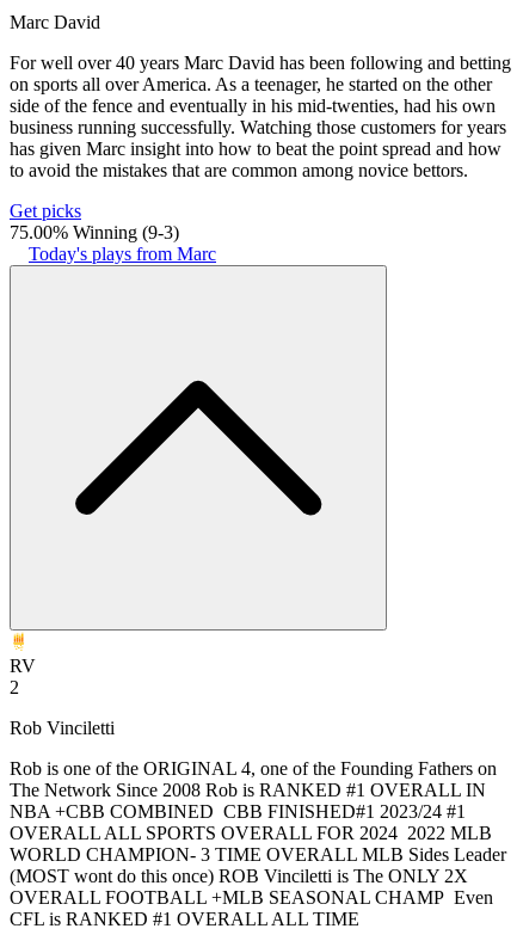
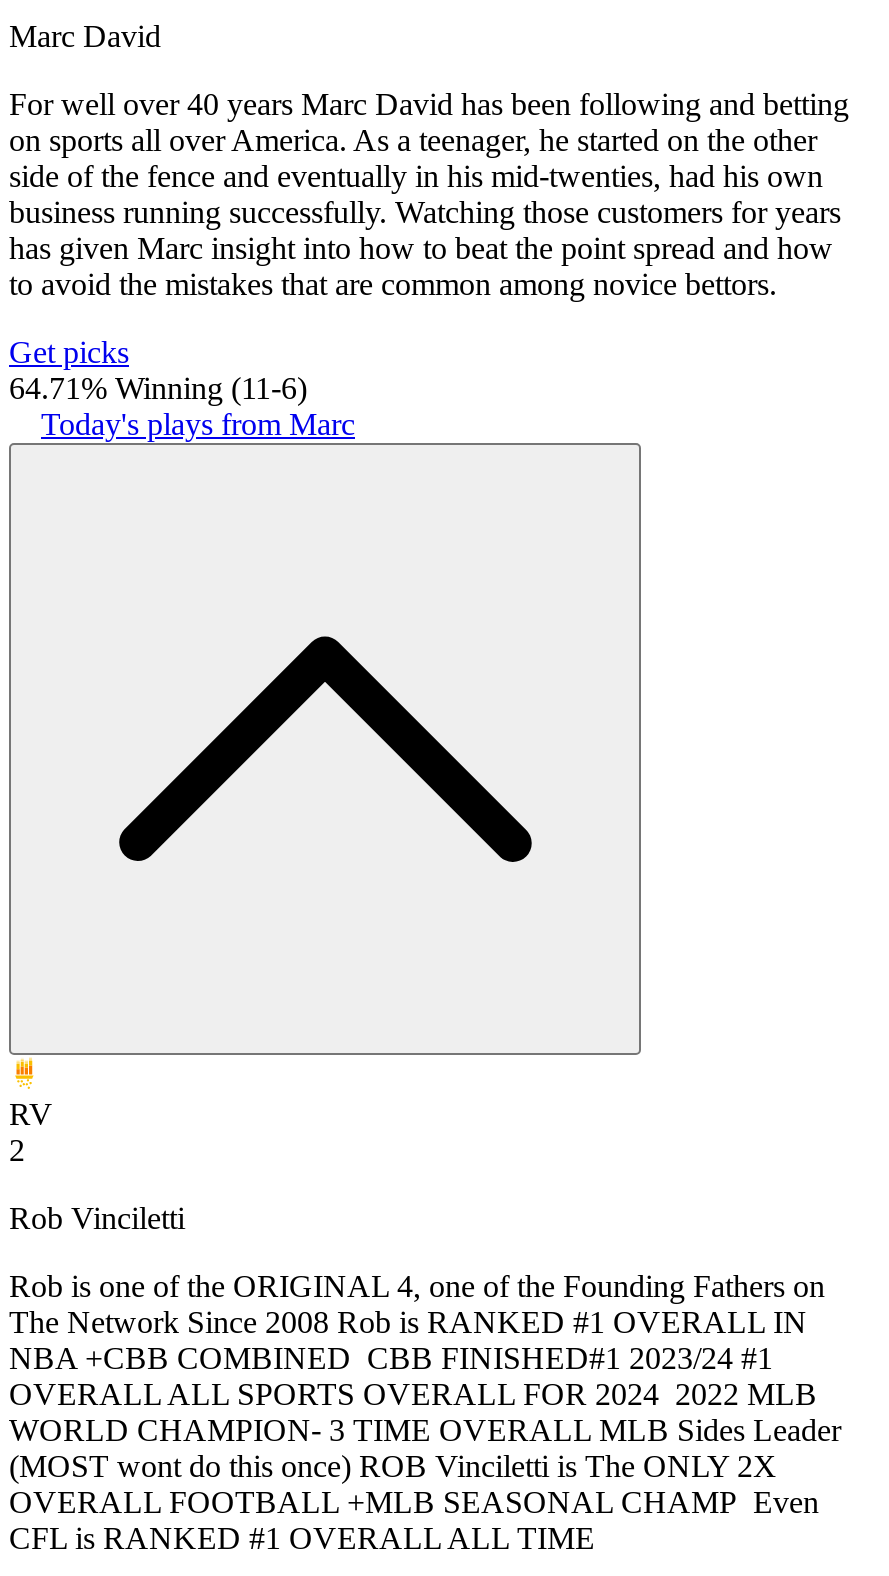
[10,223,179,243] 75.00% Winning (9-3) -> [9,371,307,405] 64.71% Winning (11-6)

